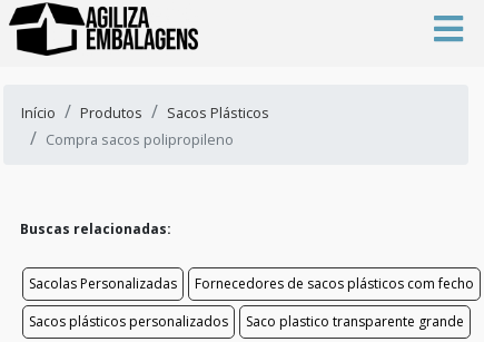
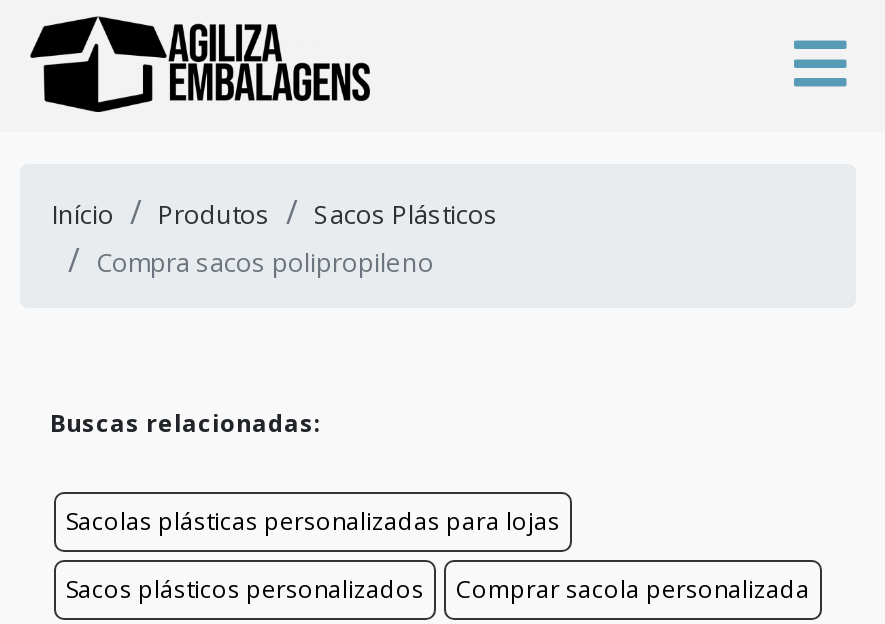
[29,274,474,293] Sacolas Personalizadas | Fornecedores de sacos plásticos com fecho -> [66,503,560,537] Sacolas plásticas personalizadas para lojas
[246,311,464,330] Saco plastico transparente grande -> [456,571,810,605] Comprar sacola personalizada

